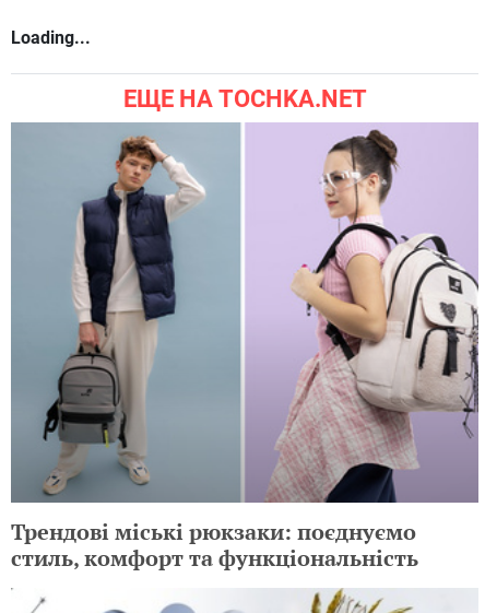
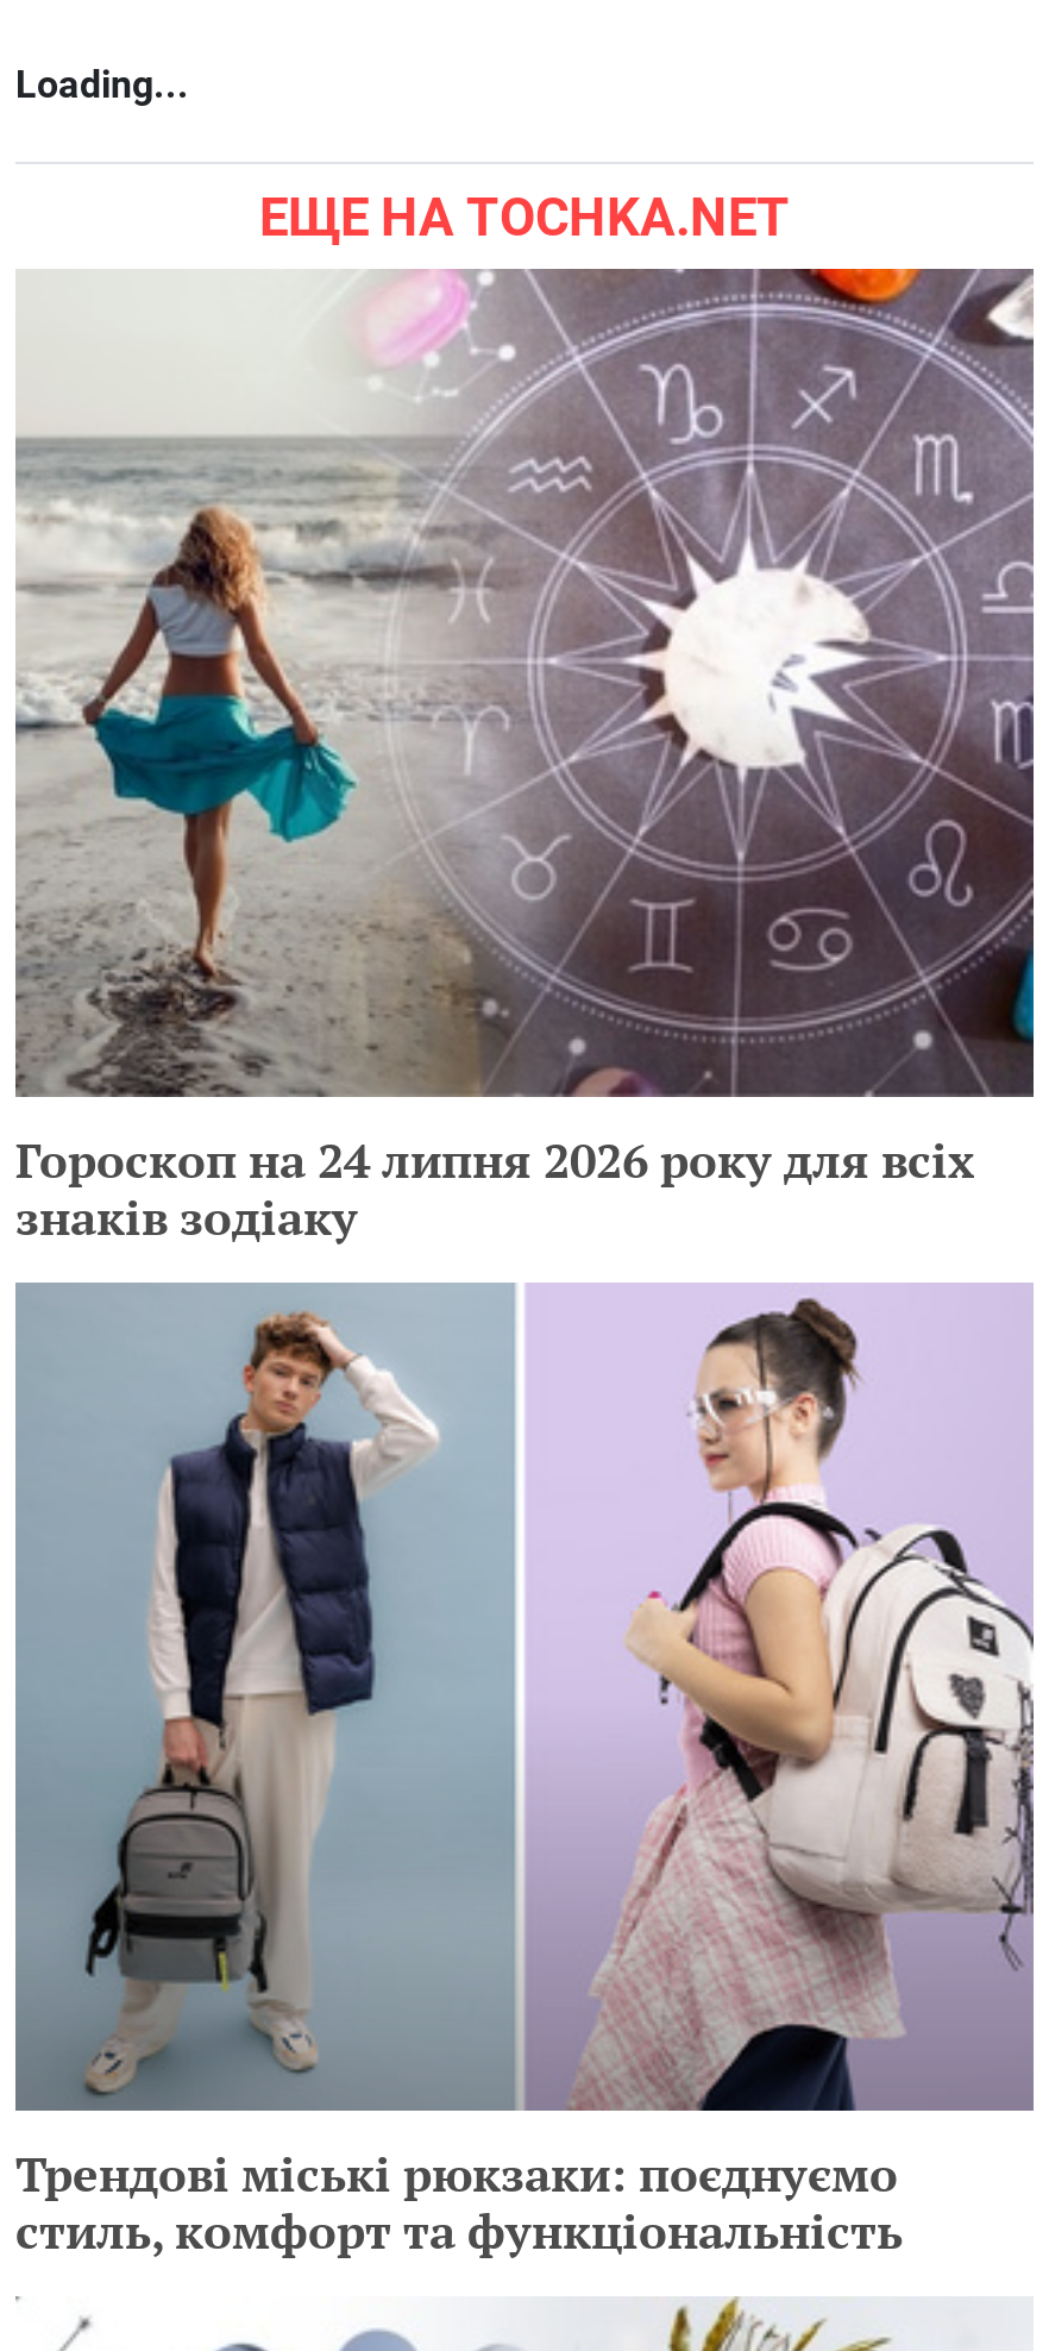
none -> [15,267,1036,1249] [image] | Гороскоп на 24 липня 2026 року для всіх | знаків зодіаку

